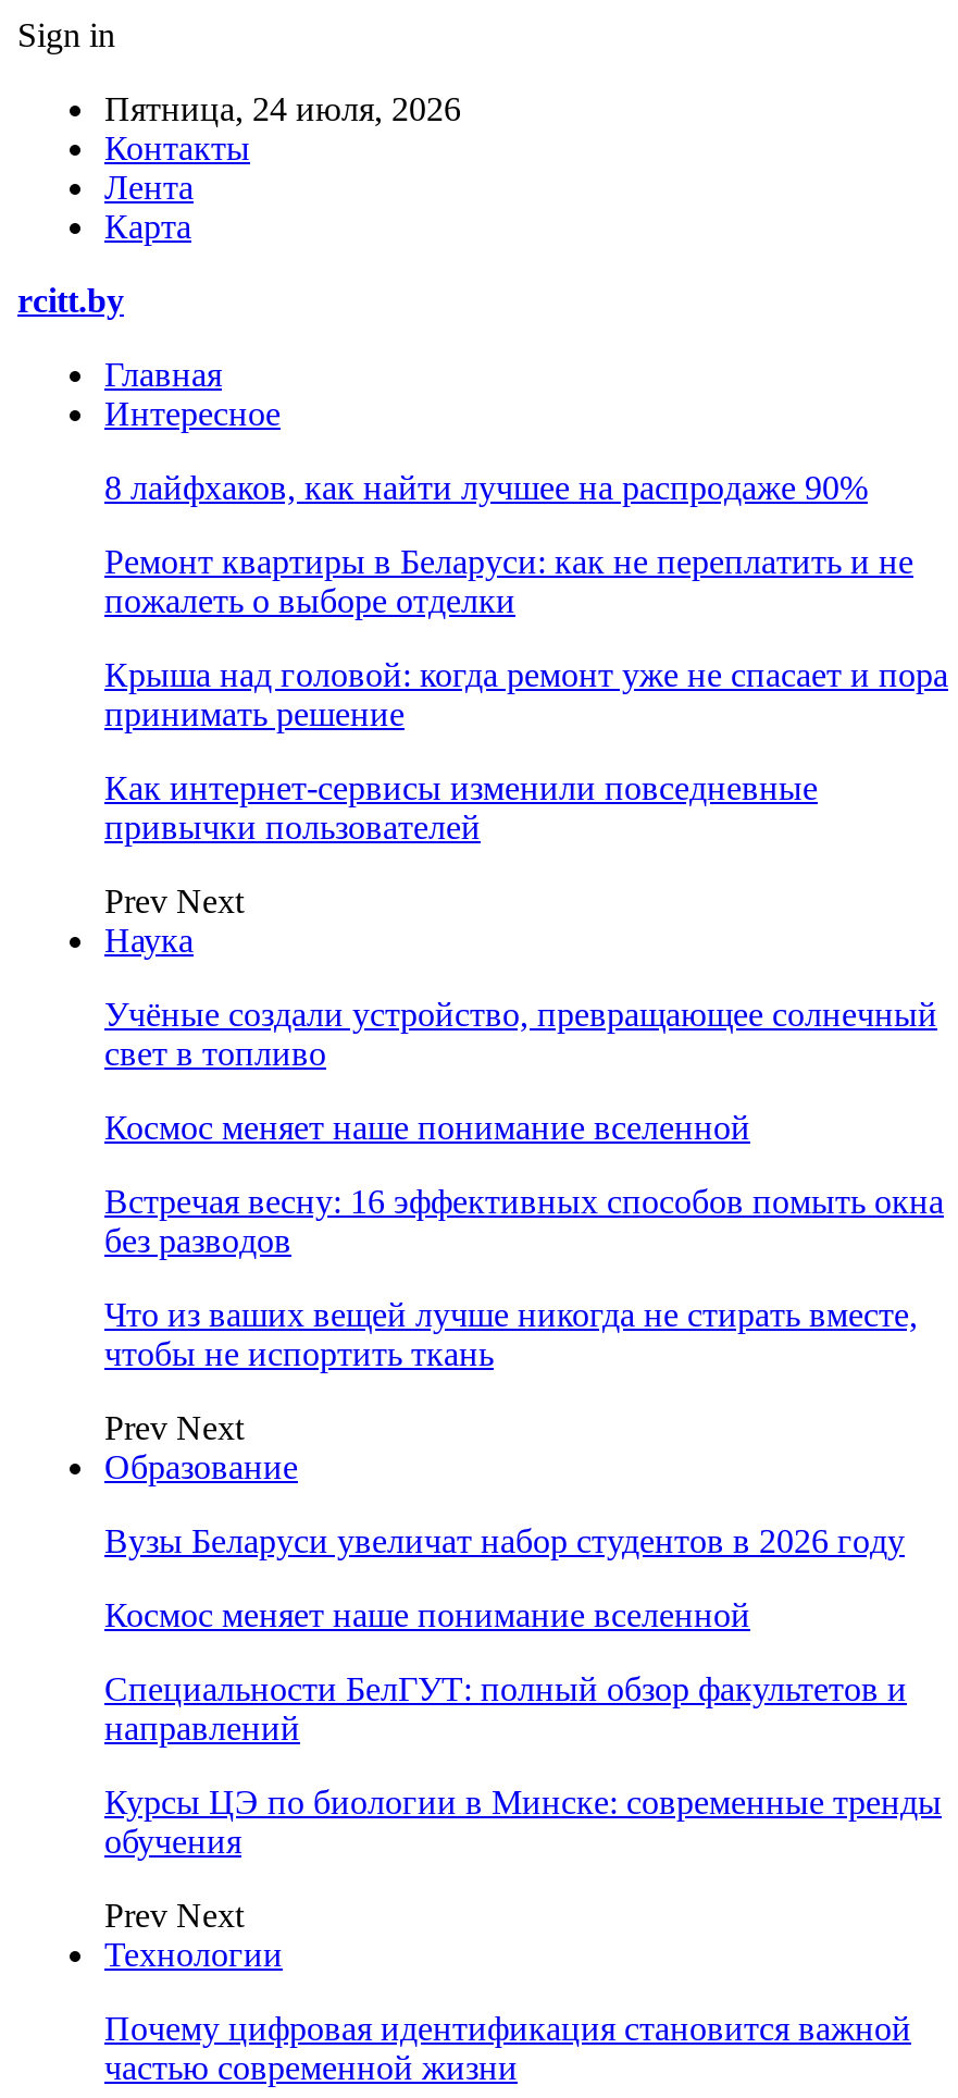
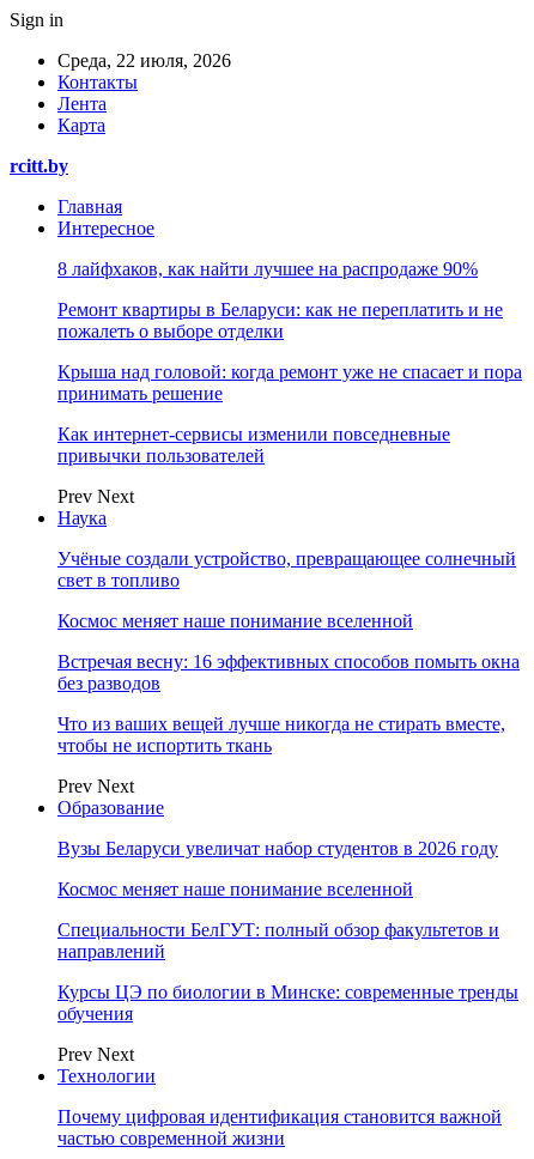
[104,90,461,127] Пятница, 24 июля, 2026 -> [57,50,231,71] Среда, 22 июля, 2026

